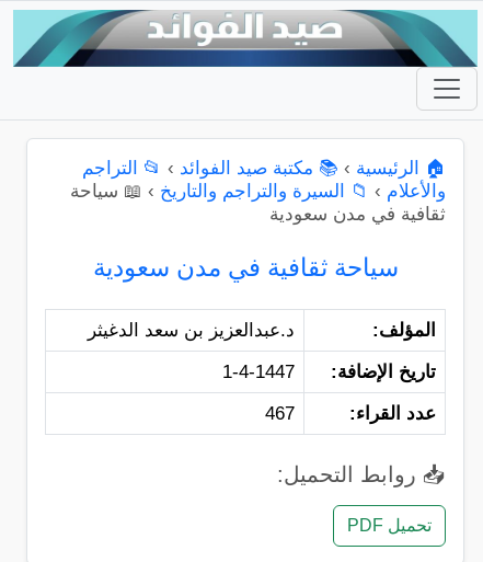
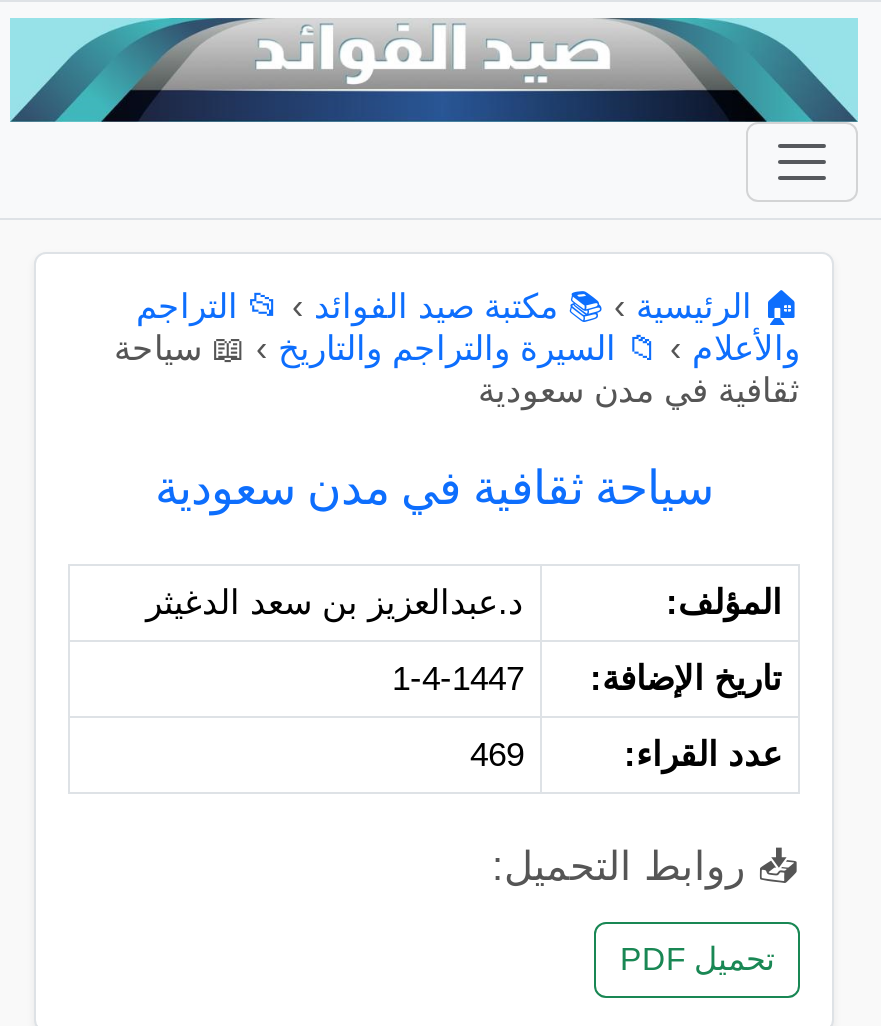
[265,403,295,424] 467 -> [470,736,524,774] 469

